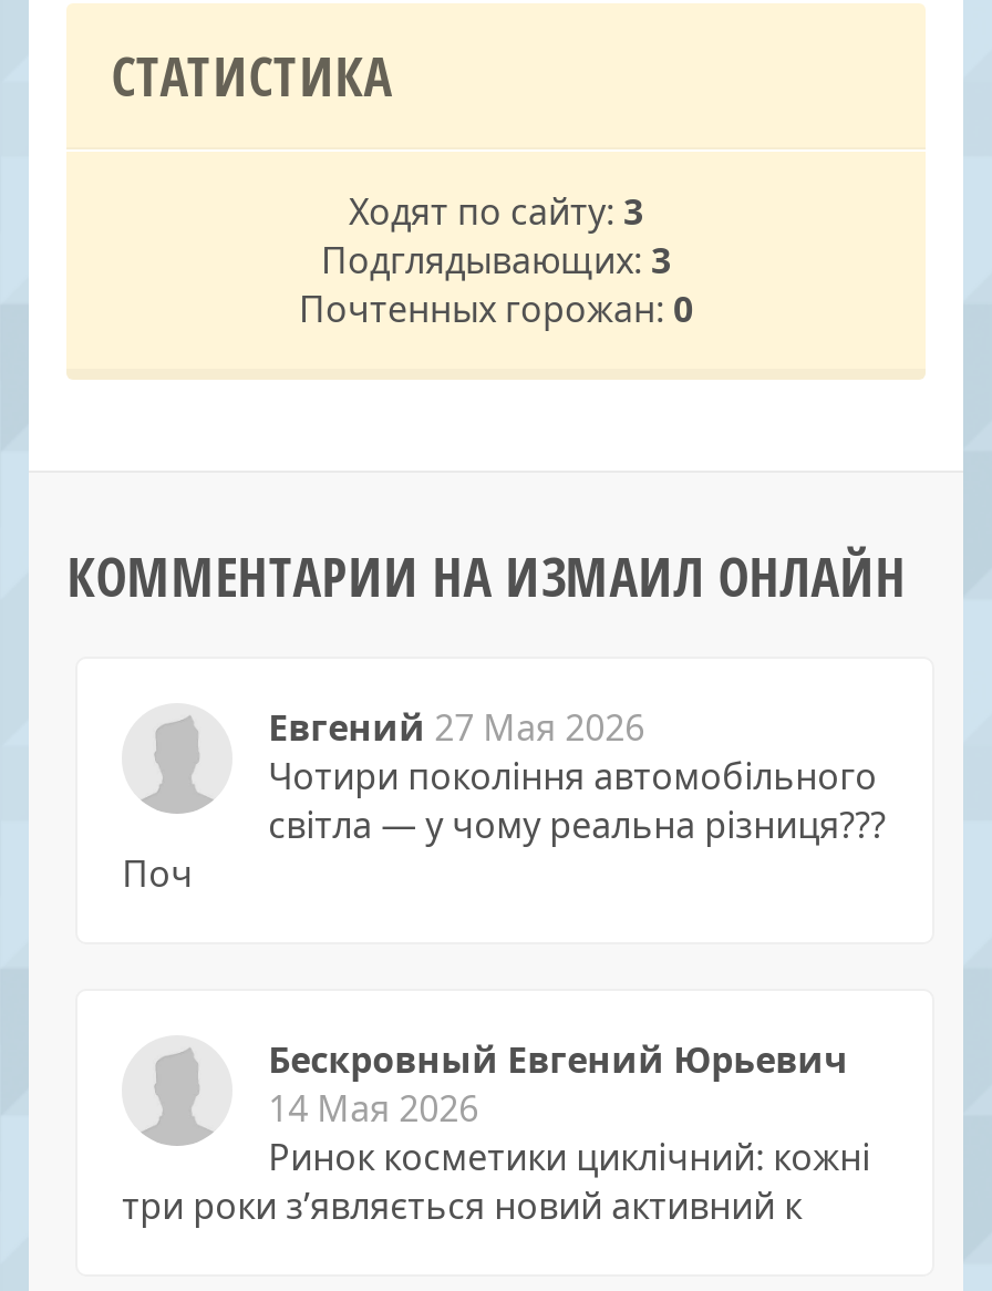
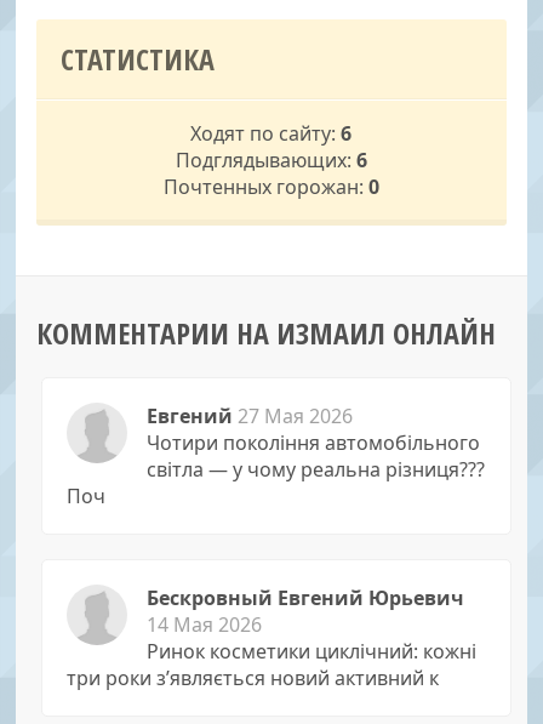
[349,187,643,235] Ходят по сайту: 3 -> [191,120,352,147] Ходят по сайту: 6
[321,235,671,284] Подглядывающих: 3 -> [176,147,367,174] Подглядывающих: 6

